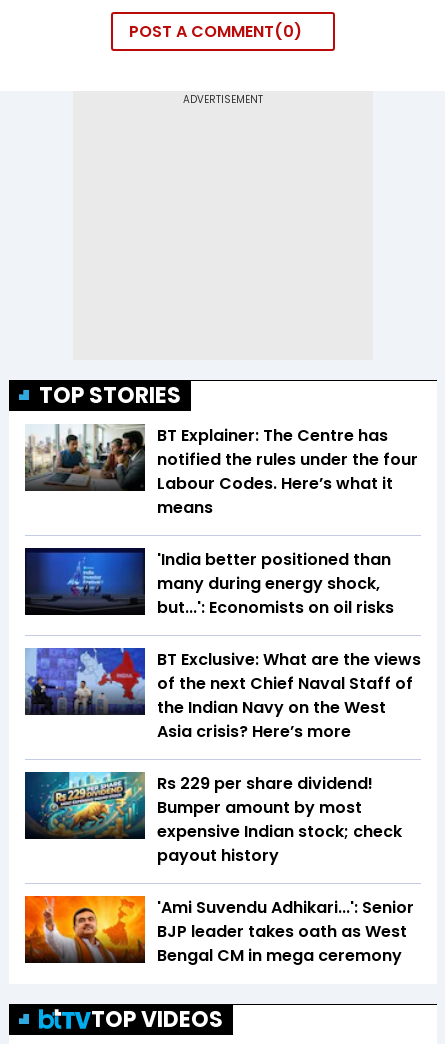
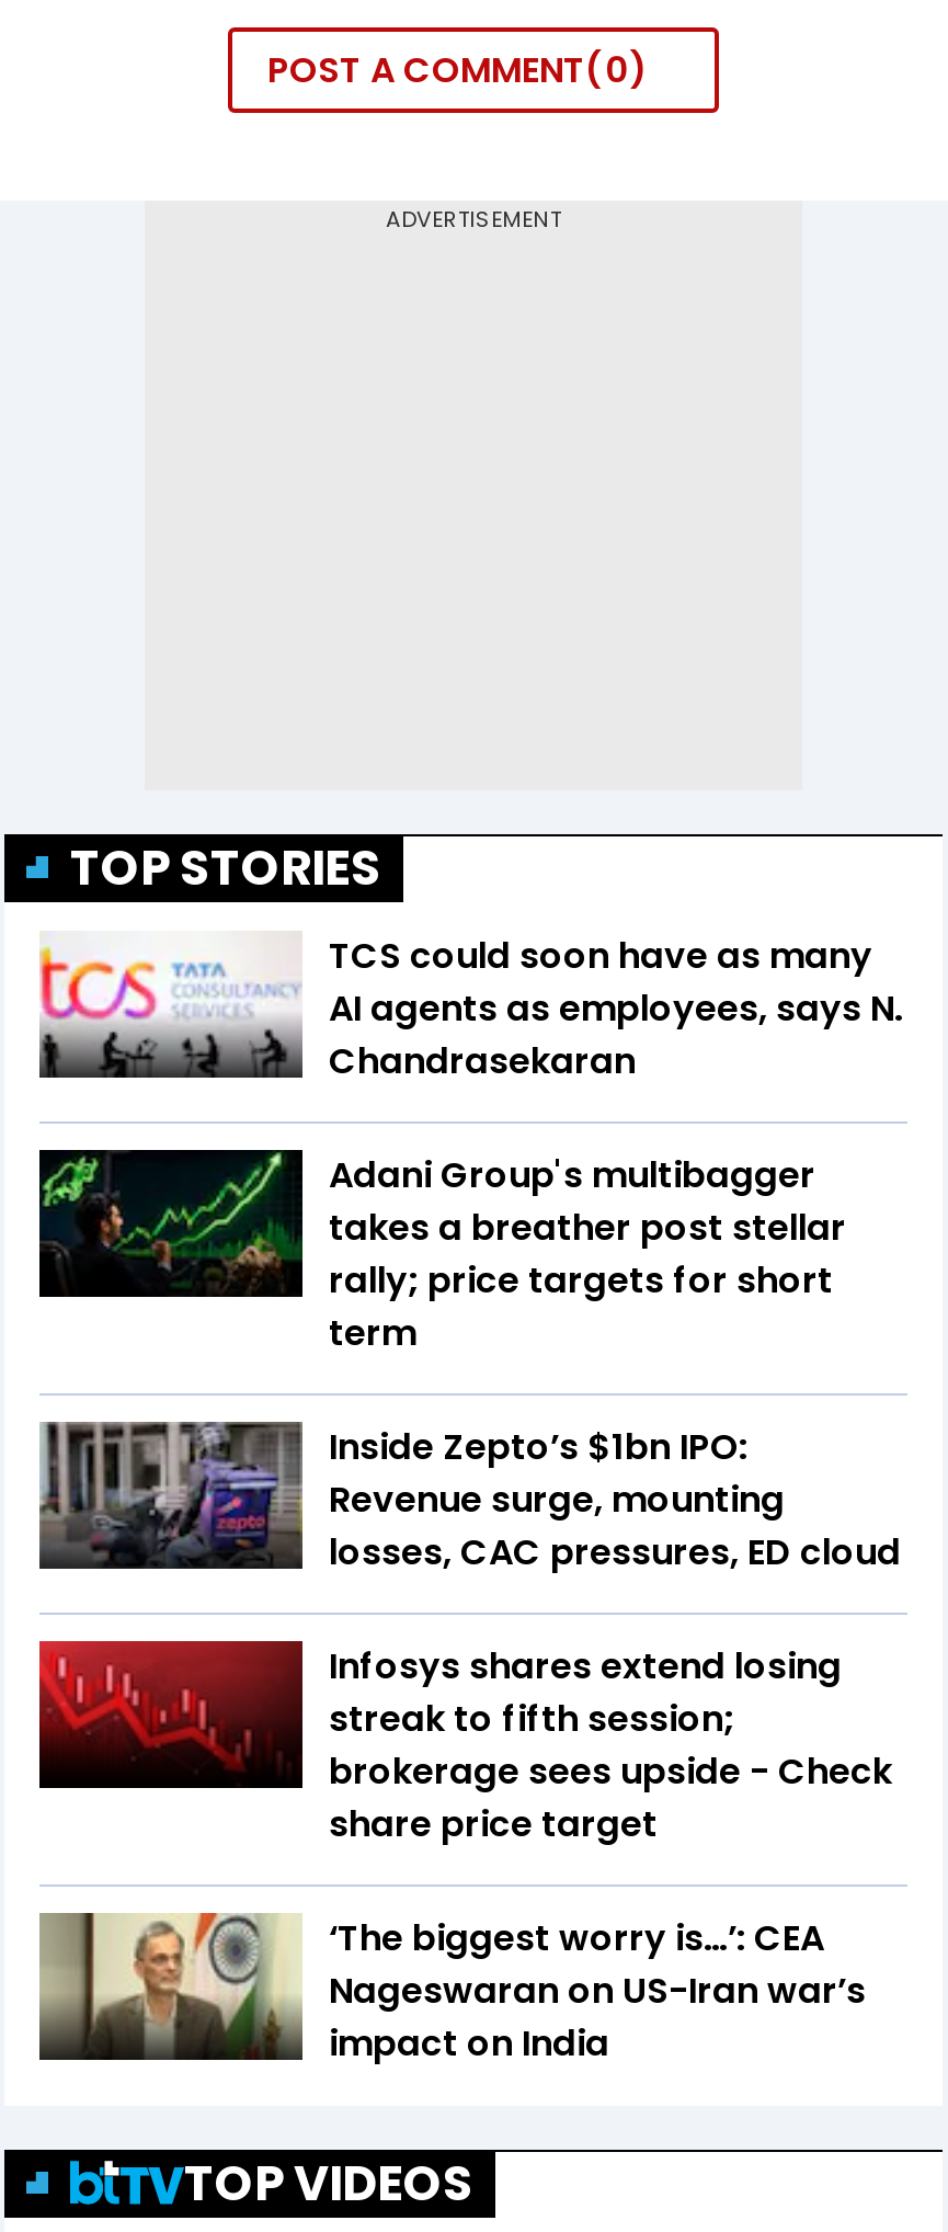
[25,423,418,518] [image] | BT Explainer: The Centre has | notified the rules under the four | Labour Codes. Here’s what it | means -> [39,930,903,1085] [image] | TCS could soon have as many | AI agents as employees, says N. | Chandrasekaran
[25,547,394,618] [image] | 'India better positioned than | many during energy shock, | but...': Economists on oil risks -> [39,1149,846,1357] [image] | Adani Group's multibagger | takes a breather post stellar | rally; price targets for short | term
[25,647,421,742] [image] | BT Exclusive: What are the views | of the next Chief Naval Staff of | the Indian Navy on the West | Asia crisis? Here’s more -> [39,1420,901,1576] [image] | Inside Zepto’s $1bn IPO: | Revenue surge, mounting | losses, CAC pressures, ED cloud
[24,771,402,866] [image] | Rs 229 per share dividend! | Bumper amount by most | expensive Indian stock; check | payout history -> [37,1639,892,1848] [image] | Infosys shares extend losing | streak to fifth session; | brokerage sees upside - Check | share price target
[24,895,414,966] [image] | 'Ami Suvendu Adhikari...': Senior | BJP leader takes oath as West | Bengal CM in mega ceremony -> [37,1911,866,2068] [image] | ‘The biggest worry is…’: CEA | Nageswaran on US-Iran war’s | impact on India

